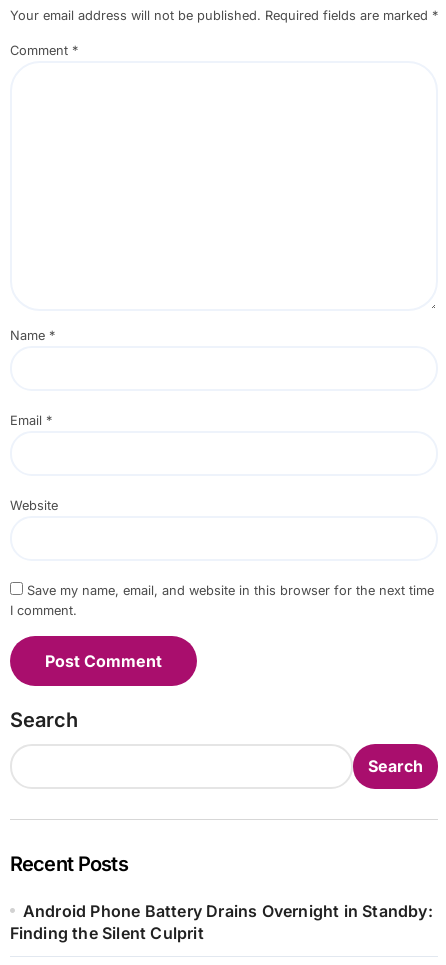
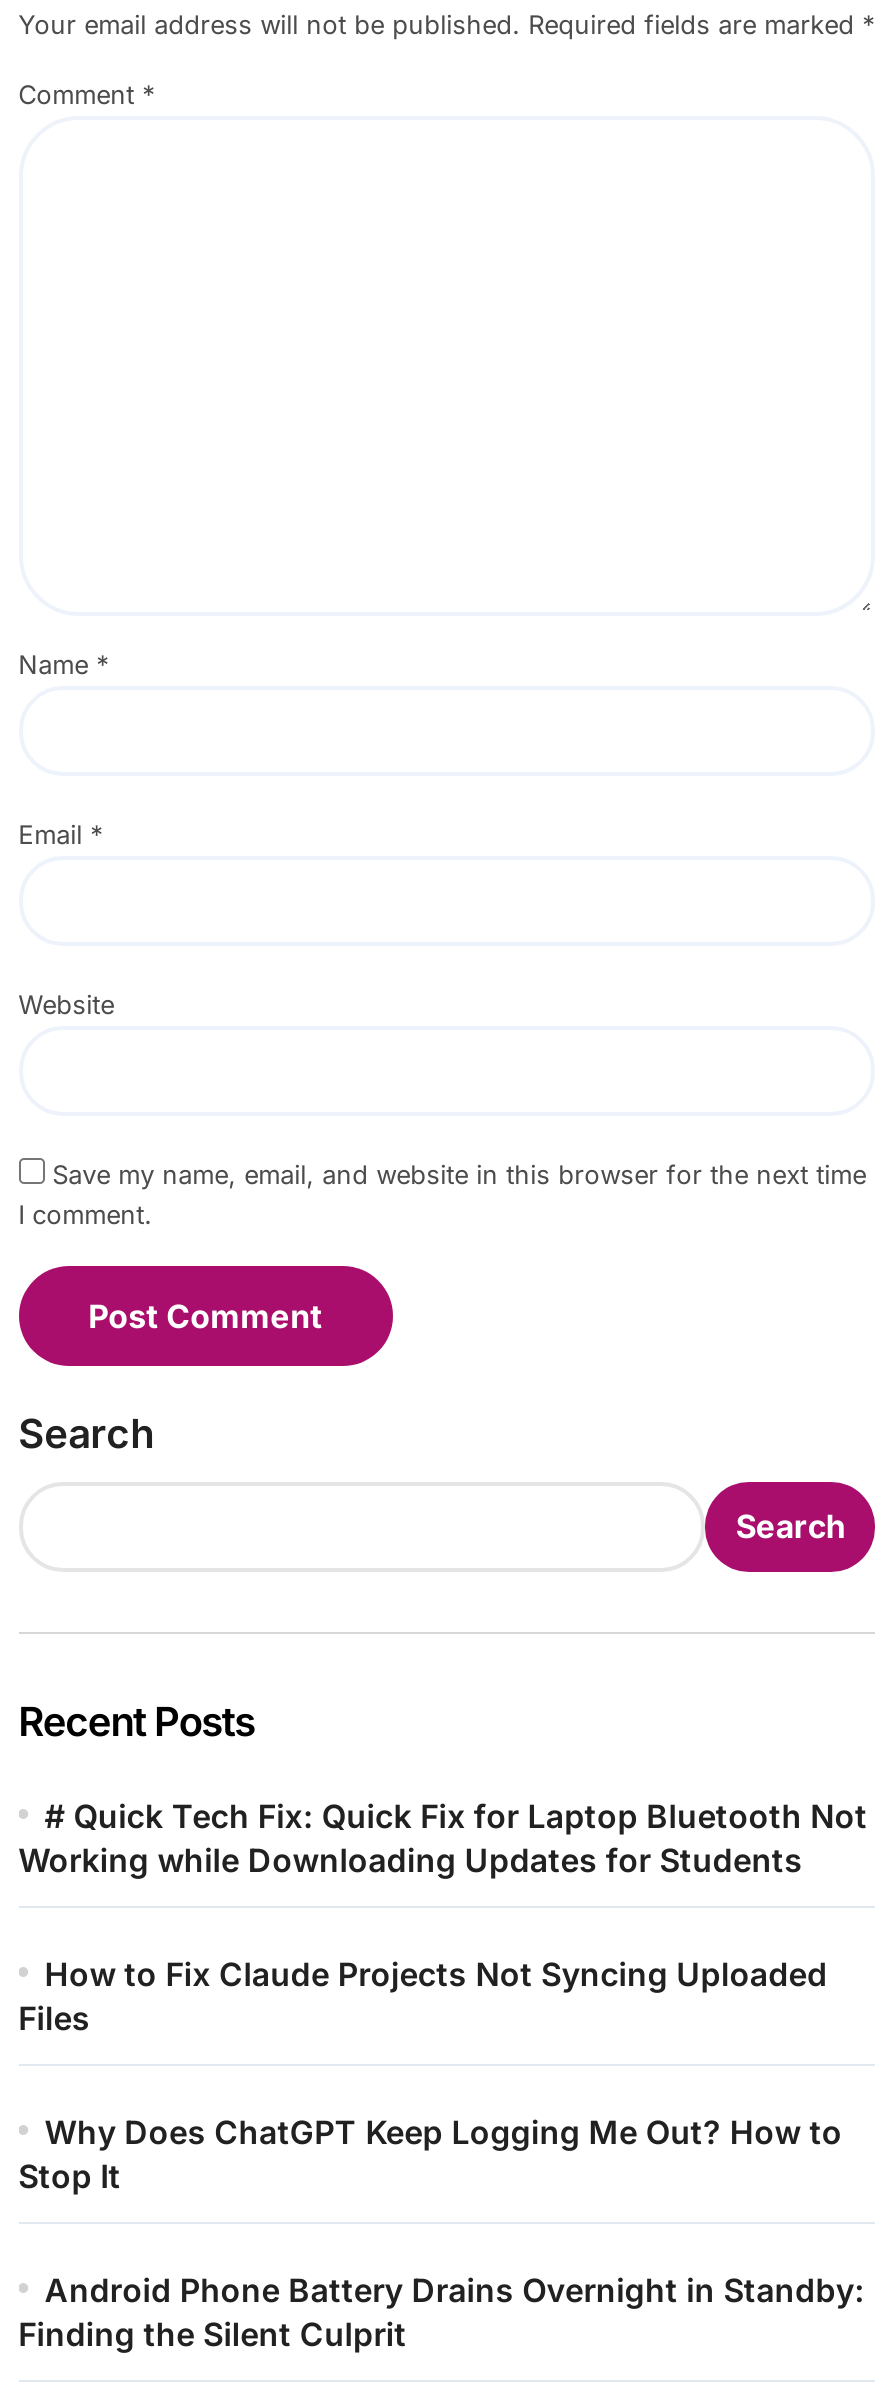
none -> [18,1795,867,2195] # Quick Tech Fix: Quick Fix for Laptop Bluetooth Not | Working while Downloading Updates for Students | How to Fix Claude Projects Not Syncing Uploaded | Files | Why Does ChatGPT Keep Logging Me Out? How to | Stop It

